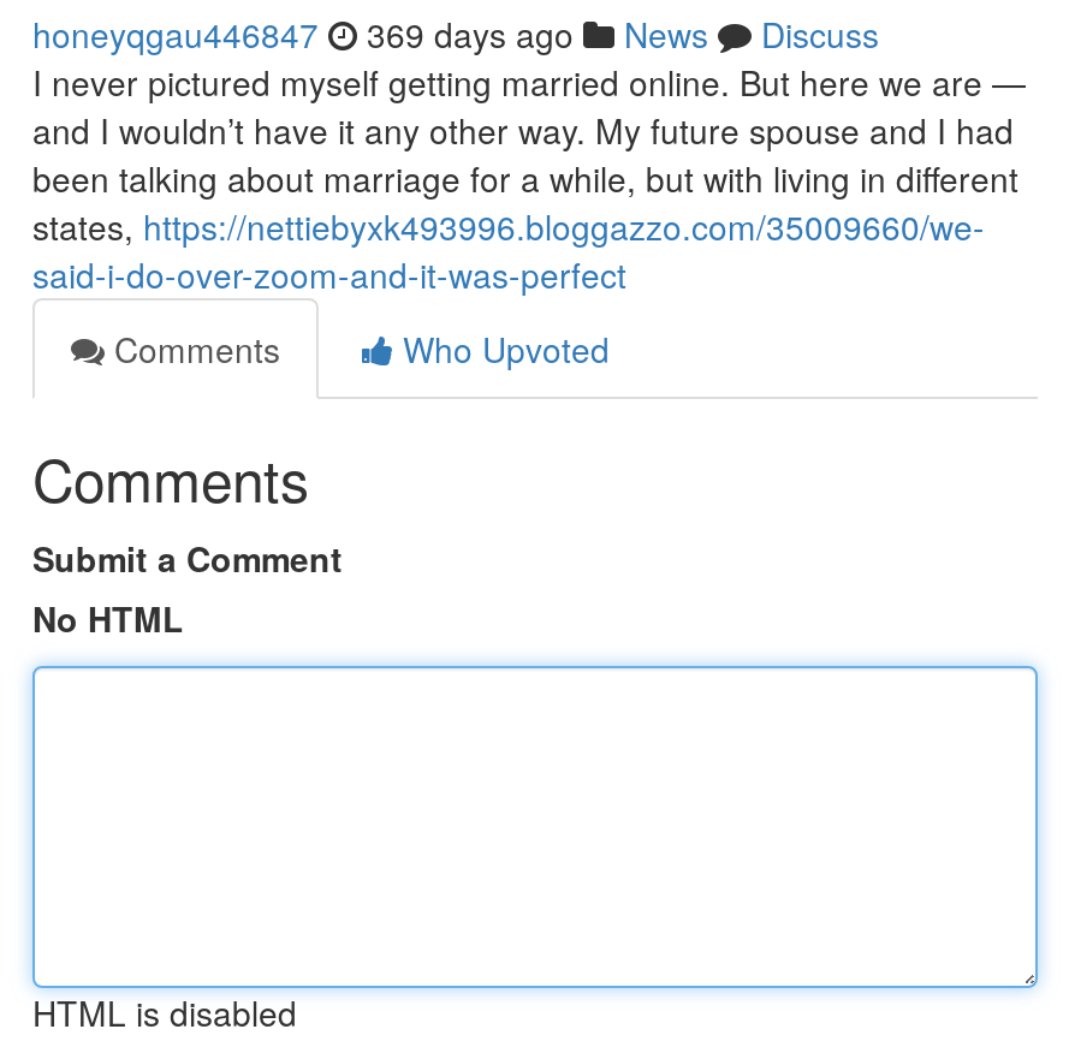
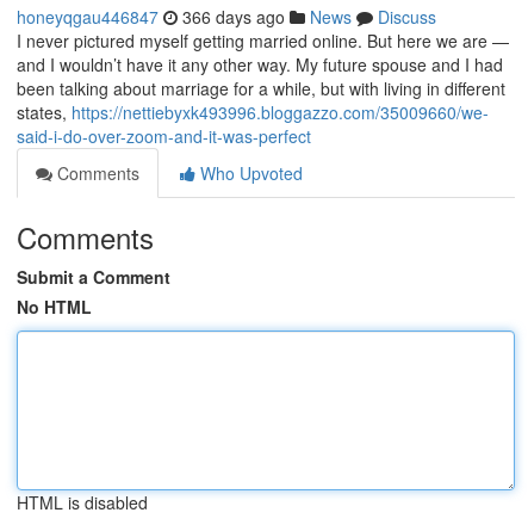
[32,10,879,58] honeyqgau446847 369 days ago News Discuss -> [17,5,436,29] honeyqgau446847 366 days ago News Discuss

